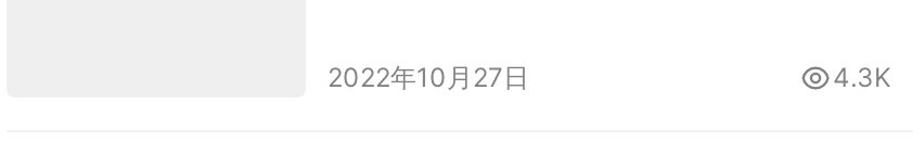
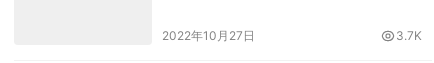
[833,61,891,94] 4.3K -> [396,28,422,43] 3.7K

